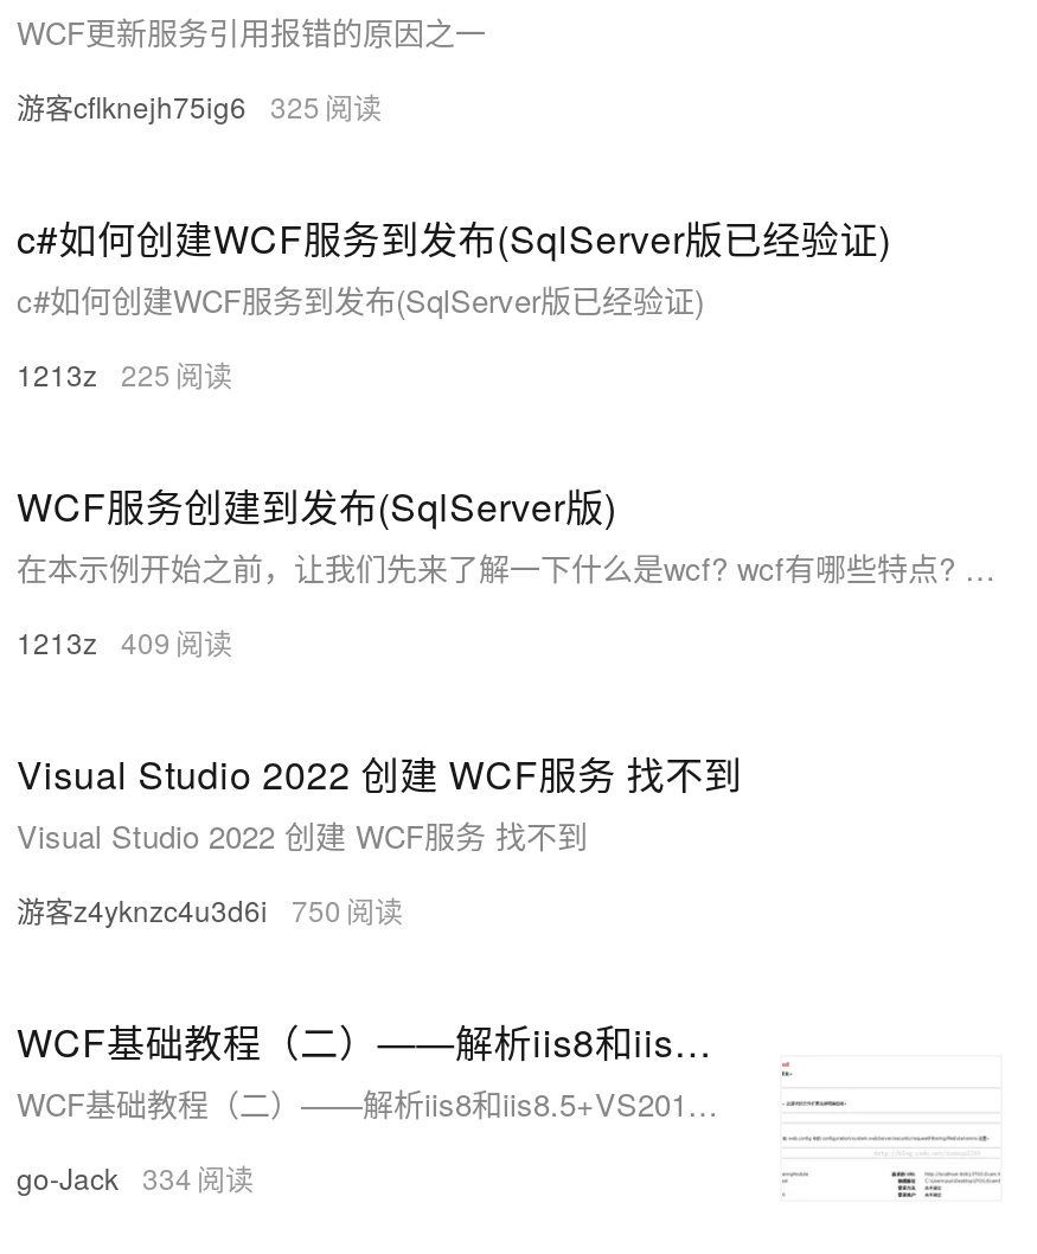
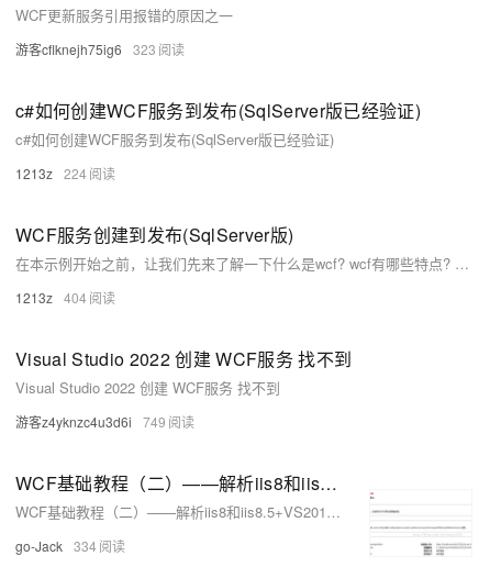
[17,85,320,126] 游客cflknejh75ig6 325 -> [15,40,156,58] 游客cflknejh75ig6 323
[17,353,171,394] 1213z 225 -> [15,164,87,182] 1213z 224
[17,621,171,661] 1213z 409 -> [15,288,87,307] 1213z 404
[17,889,341,929] 游客z4yknzc4u3d6i 750 -> [15,412,166,431] 游客z4yknzc4u3d6i 749

